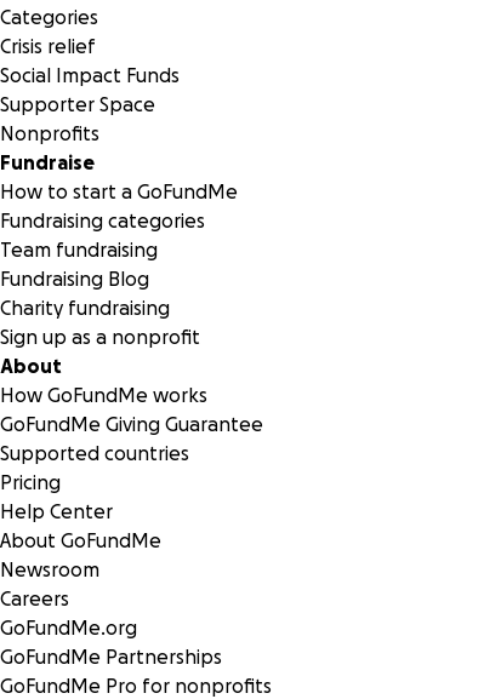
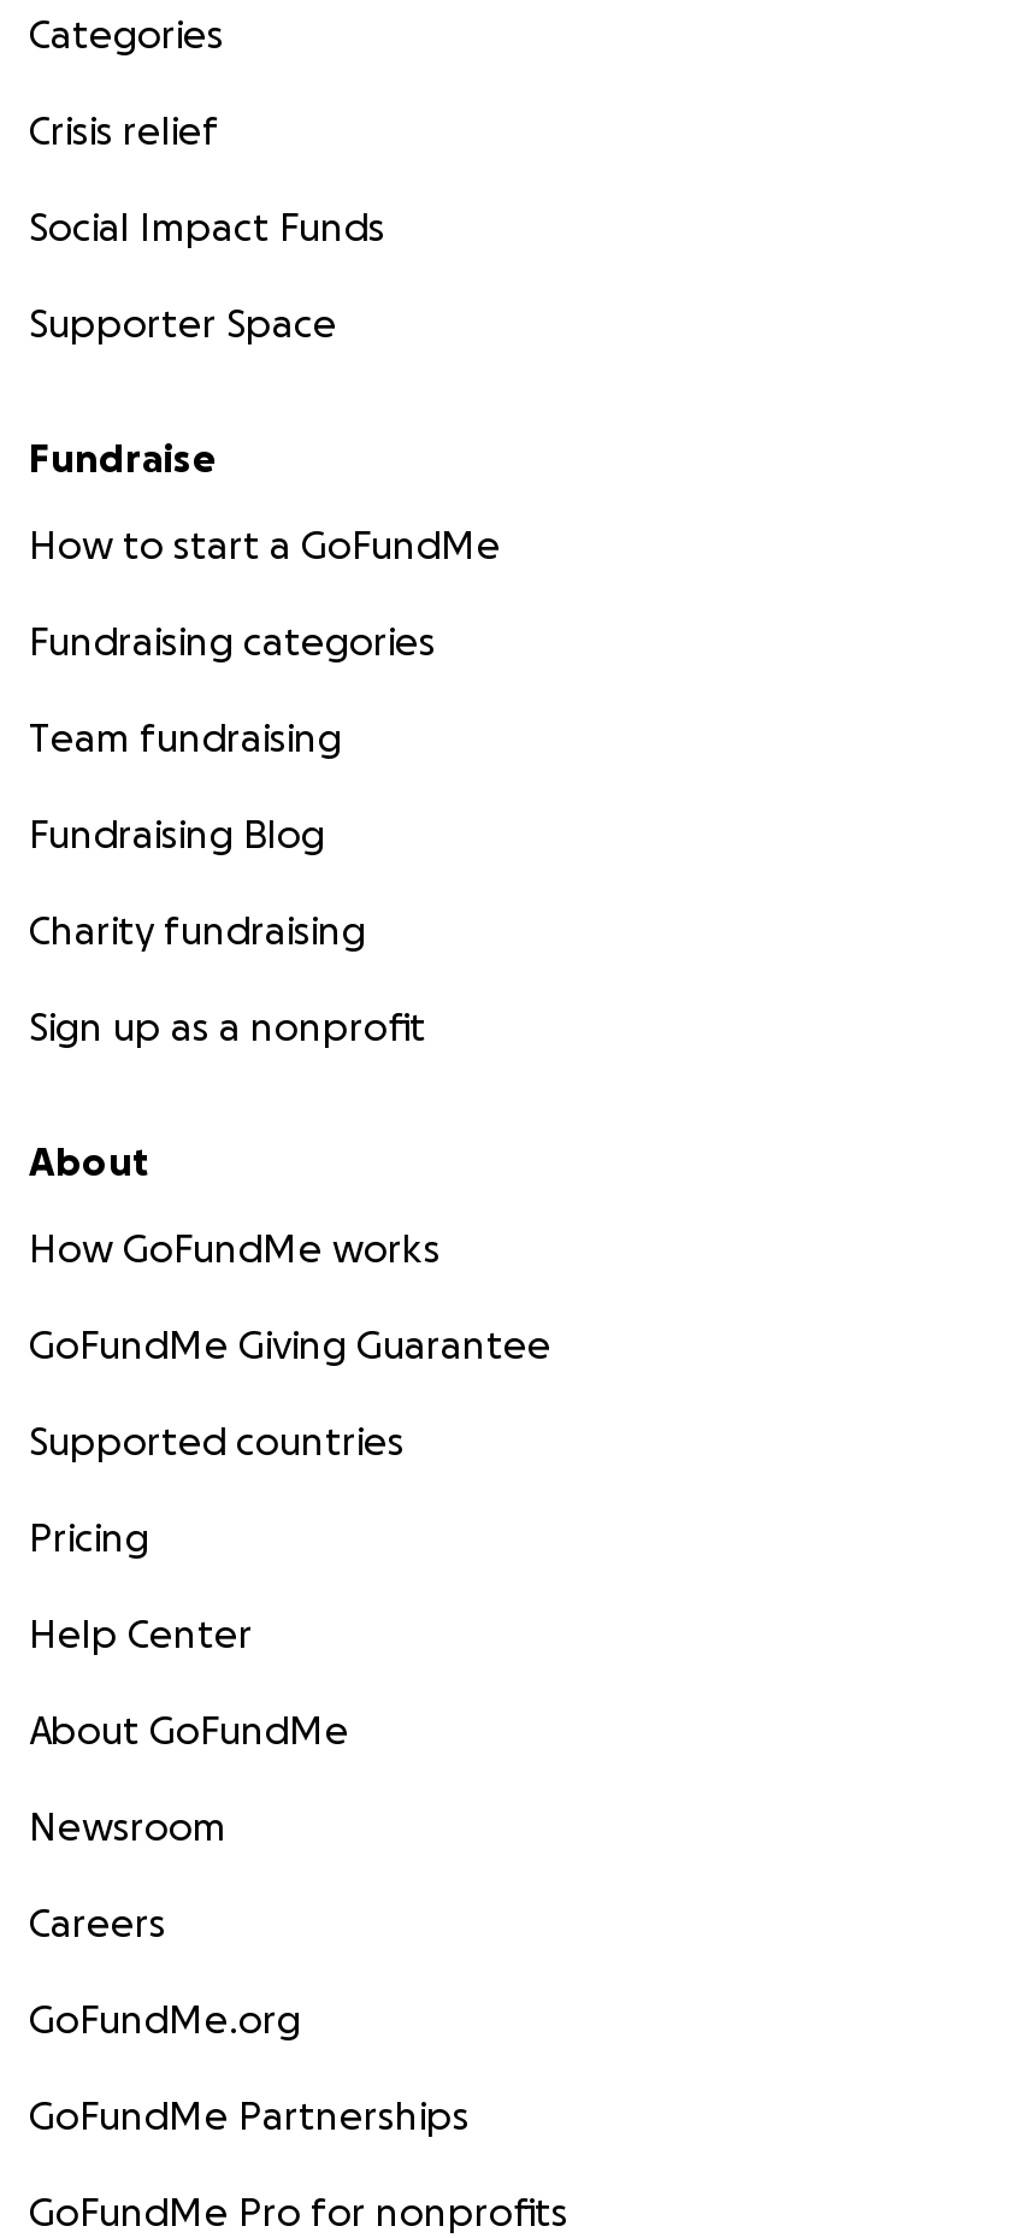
[0,122,99,144] Nonprofits -> none

